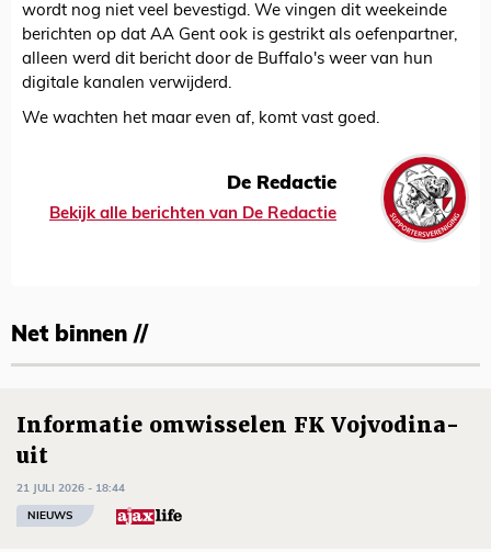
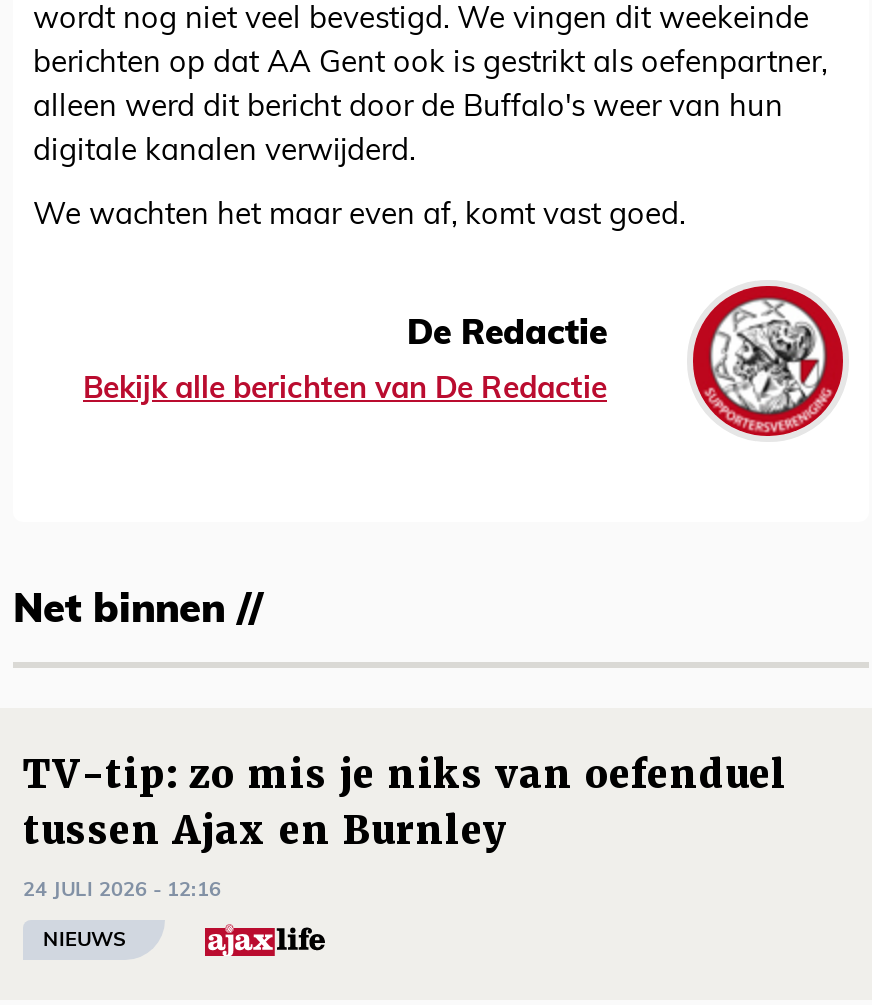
[16,412,459,470] Informatie omwisselen FK Vojvodina- | uit -> [23,750,787,856] TV-tip: zo mis je niks van oefenduel | tussen Ajax en Burnley
[16,482,125,494] 21 JULI 2026 - 18:44 -> [23,879,221,901] 24 JULI 2026 - 12:16

